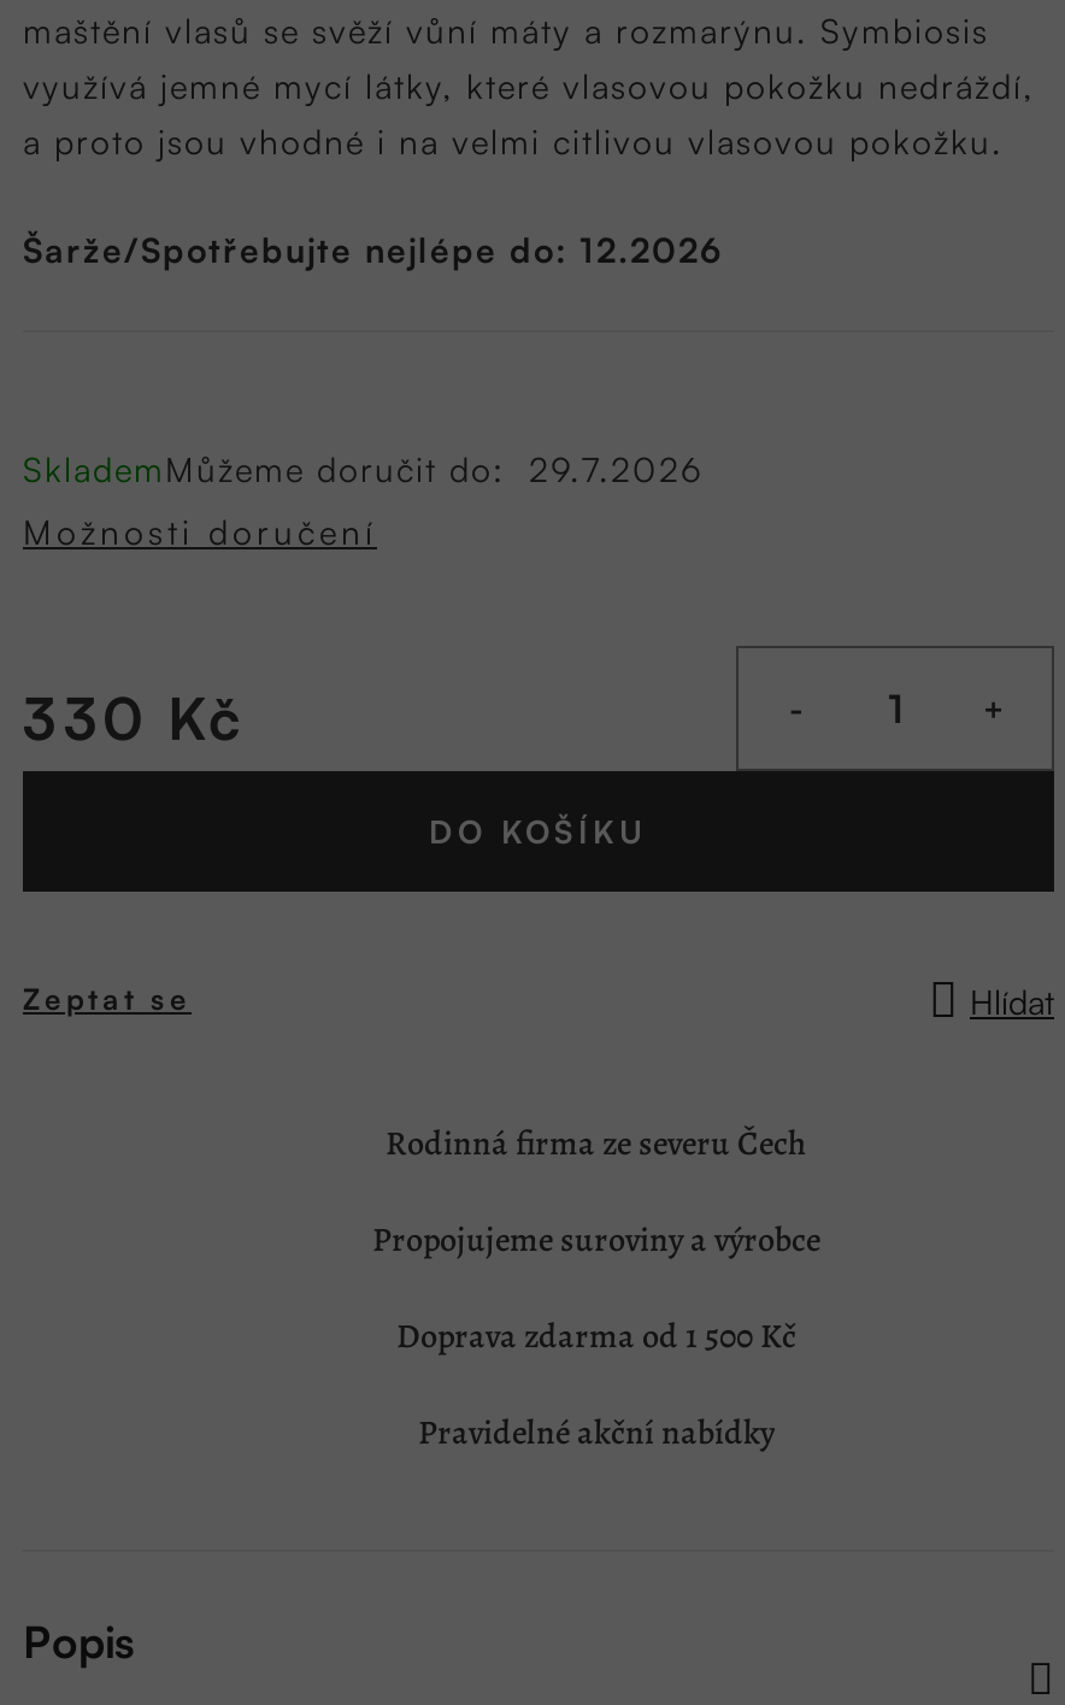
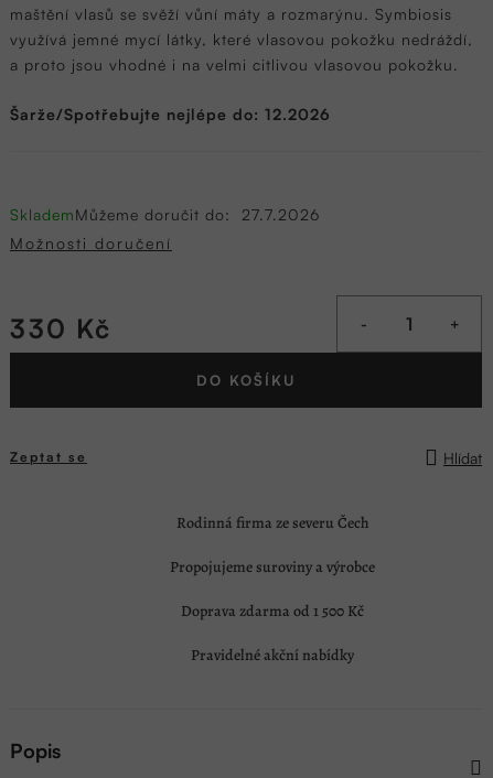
[23,447,702,488] Skladem Můžeme doručit do: 29.7.2026 -> [10,205,320,223] Skladem Můžeme doručit do: 27.7.2026

